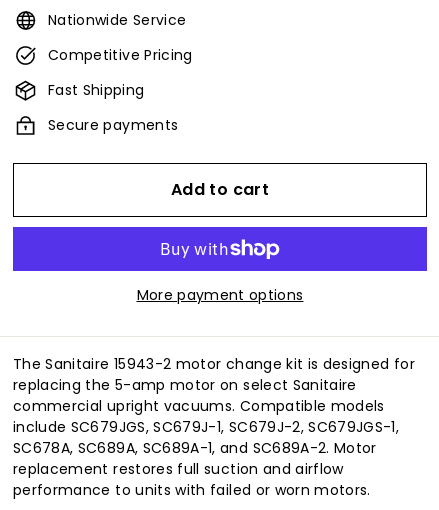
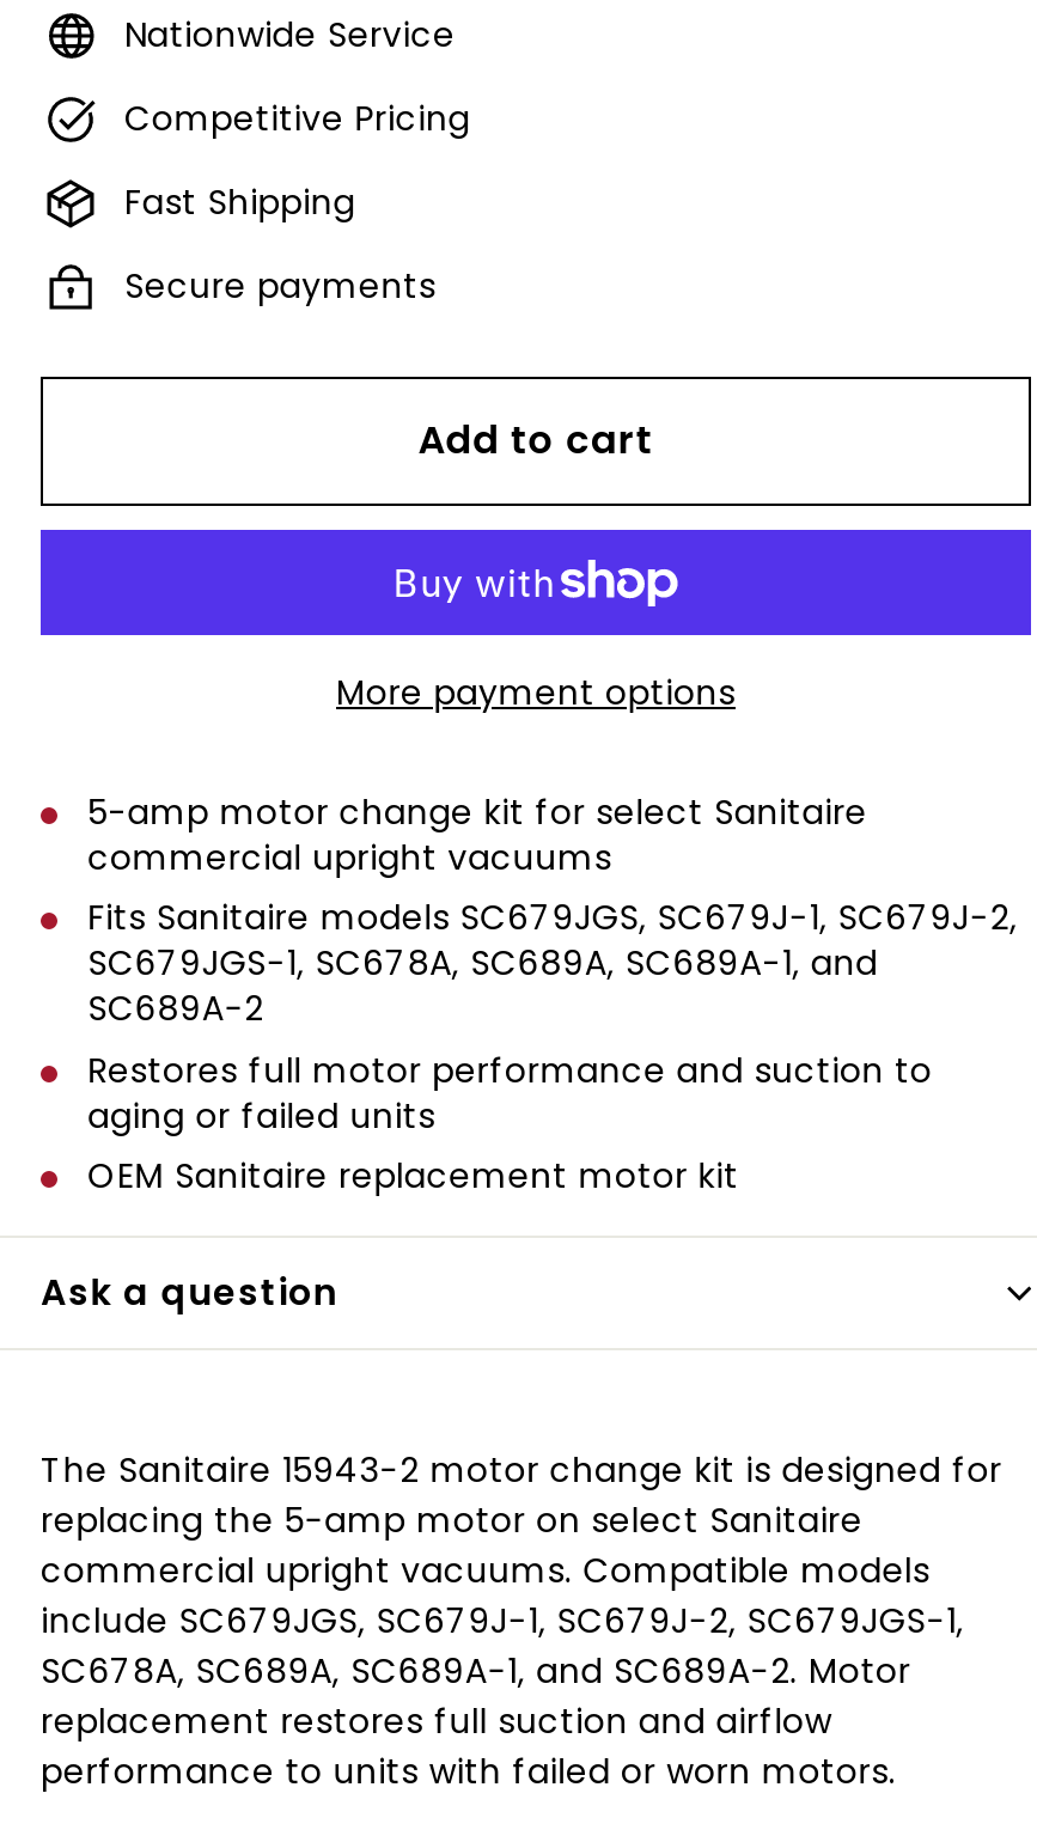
none -> [41,788,1018,1318] 5-amp motor change kit for select Sanitaire | commercial upright vacuums | Fits Sanitaire models SC679JGS, SC679J-1, SC679J-2, | SC679JGS-1, SC678A, SC689A, SC689A-1, and | SC689A-2 | Restores full motor performance and suction to | aging or failed units | OEM Sanitaire replacement motor kit | Ask a question

